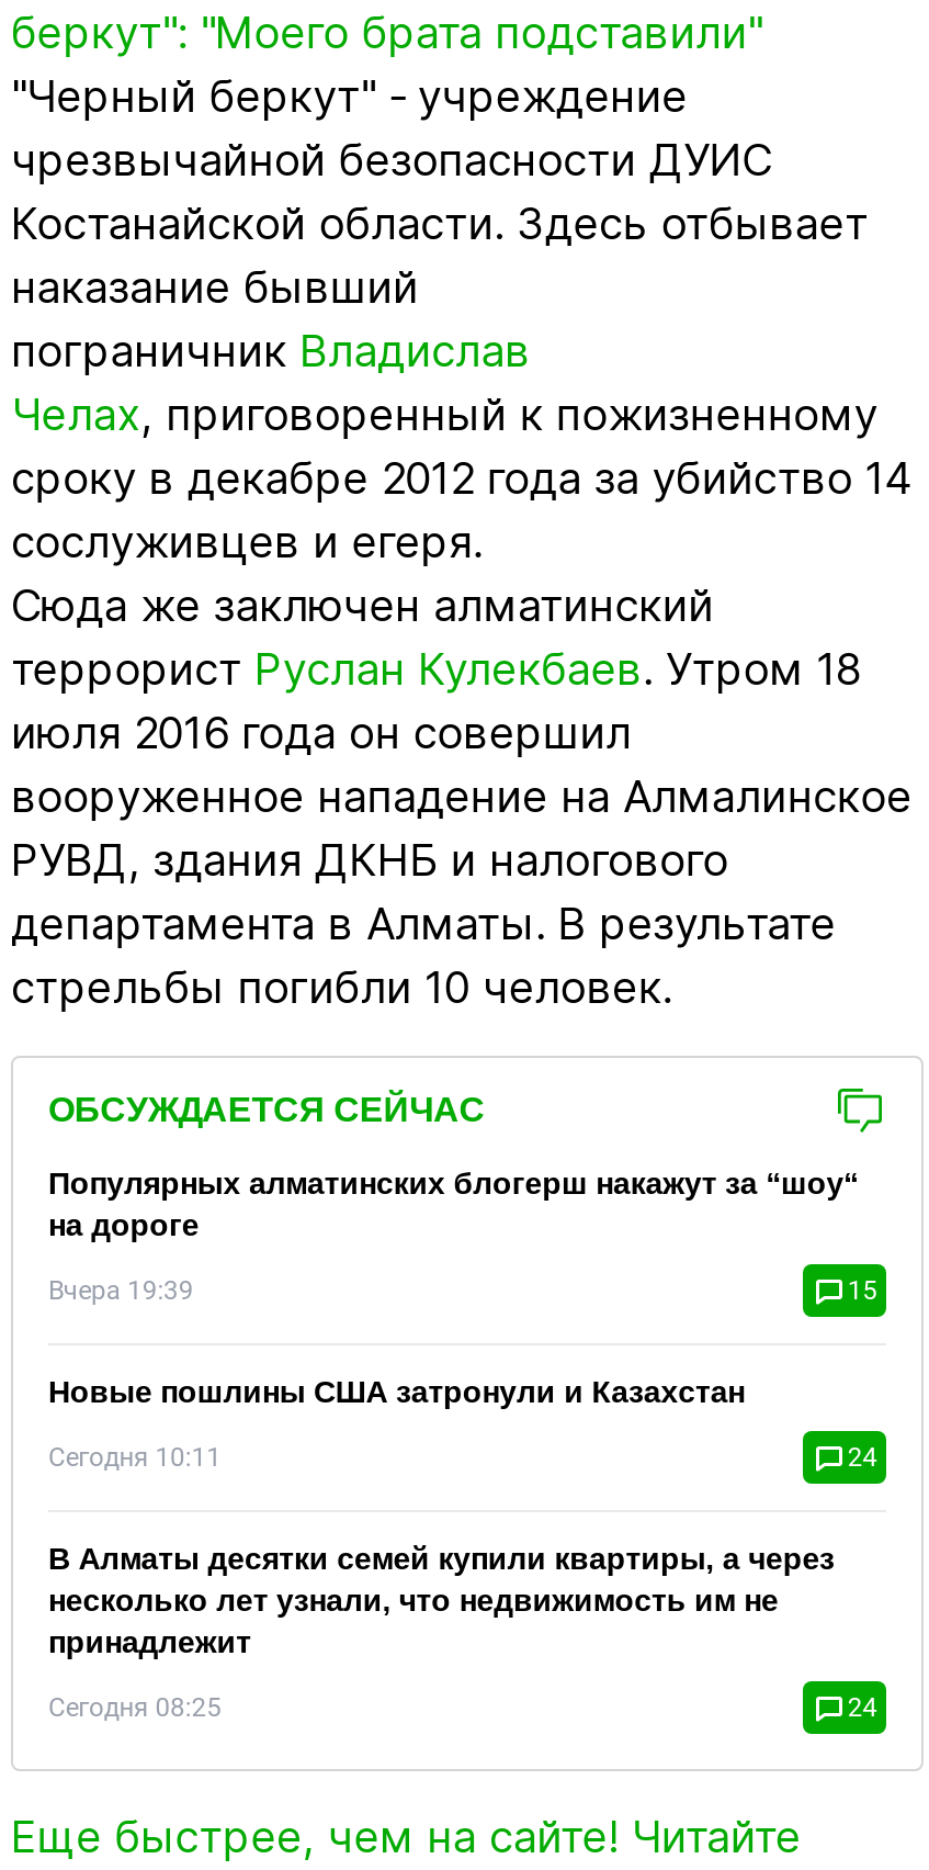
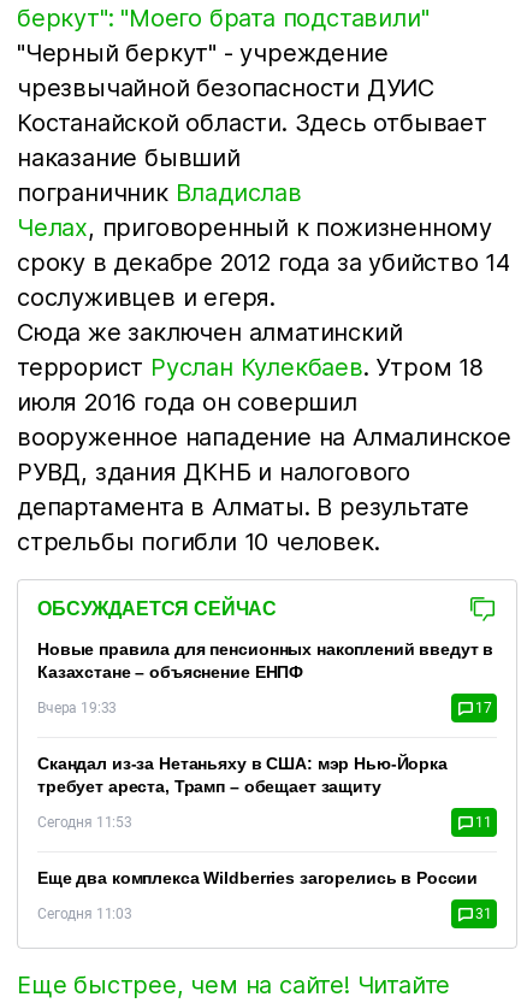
[48,1166,859,1243] Популярных алматинских блогерш накажут за “шоу“ | на дороге -> [37,640,494,682] Новые правила для пенсионных накоплений введут в | Казахстане – объяснение ЕНПФ
[48,1276,877,1307] Вчера 19:39 | 15 -> [37,700,492,717] Вчера 19:33 | 17
[48,1375,745,1410] Новые пошлины США затронули и Казахстан -> [37,754,447,796] Скандал из-за Нетаньяху в США: мэр Нью-Йорка | требует ареста, Трамп – обещает защиту
[48,1443,877,1474] Сегодня 10:11 | 24 -> [37,814,492,831] Сегодня 11:53 | 11
[48,1542,834,1660] В Алматы десятки семей купили квартиры, а через | несколько лет узнали, что недвижимость им не | принадлежит -> [37,869,478,888] Еще два комплекса Wildberries загорелись в России
[48,1693,877,1724] Сегодня 08:25 | 24 -> [37,906,492,923] Сегодня 11:03 | 31

